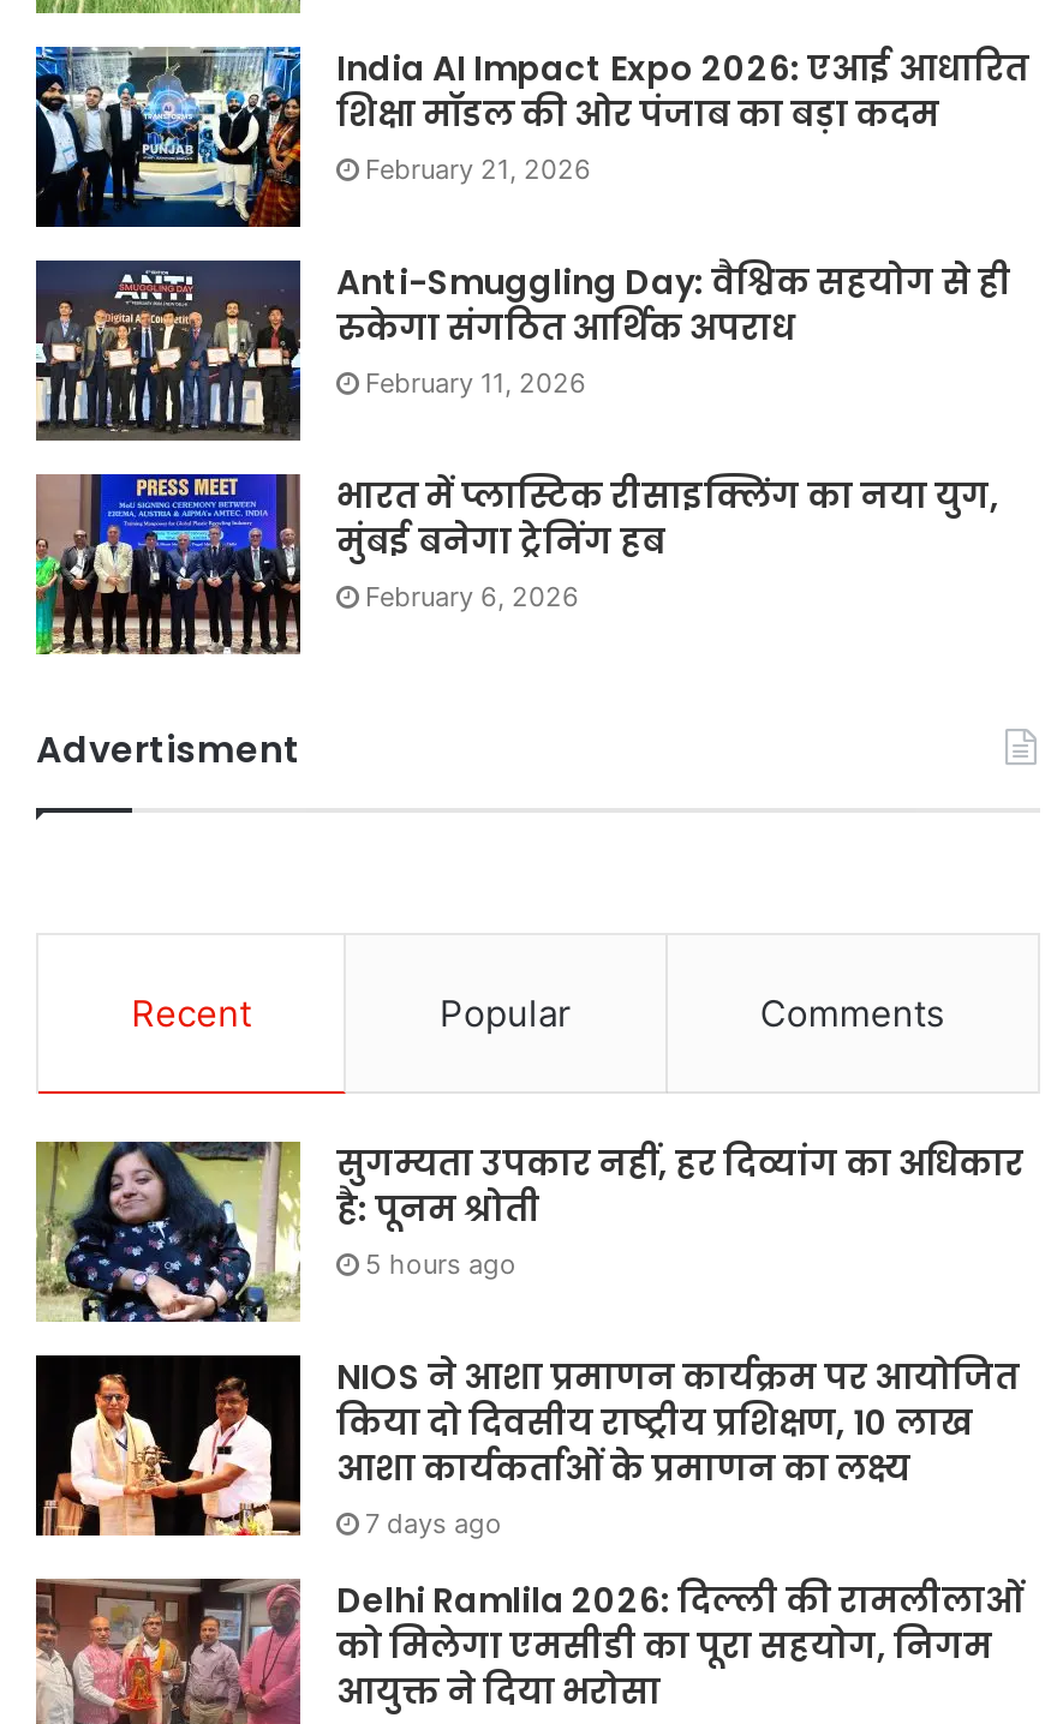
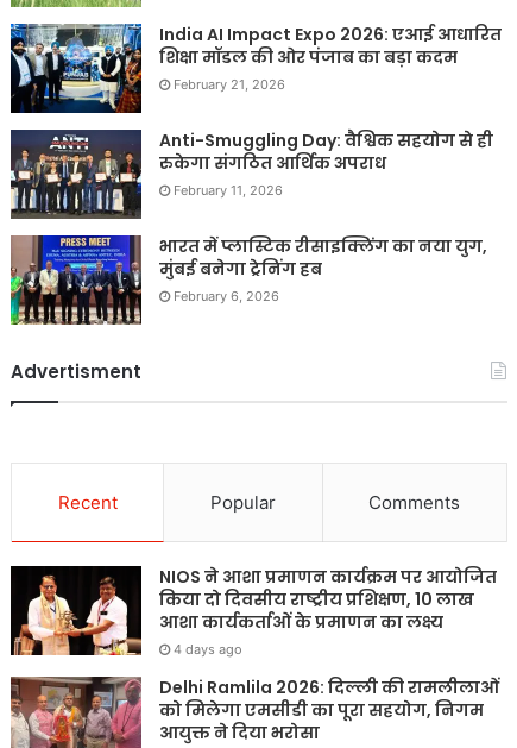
[34,1140,1023,1325] [image] | सुगम्यता उपकार नहीं, हर दिव्यांग का अधिकार | है: पूनम श्रोती | 5 hours ago -> none
[365,1507,502,1541] 7 days ago -> [174,640,242,657] 4 days ago

